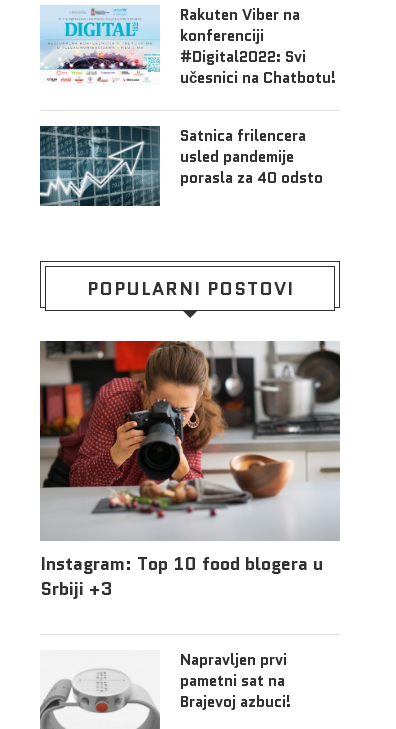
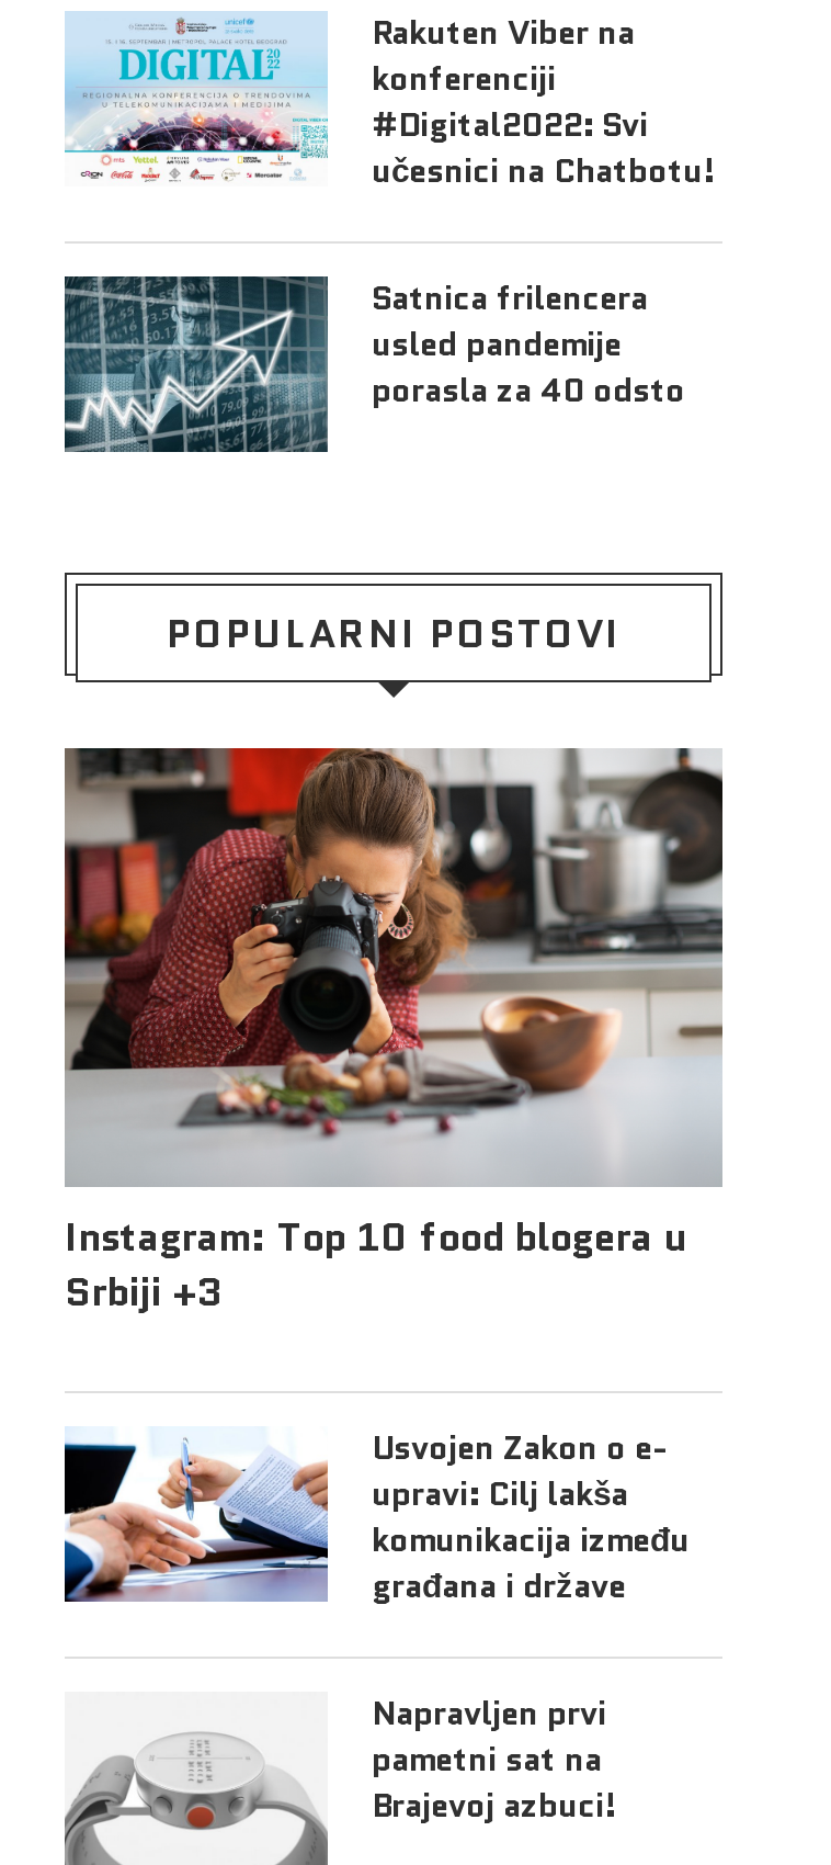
none -> [62,1424,690,1611] [image] | Usvojen Zakon o e- | upravi: Cilj lakša | komunikacija između | građana i države

